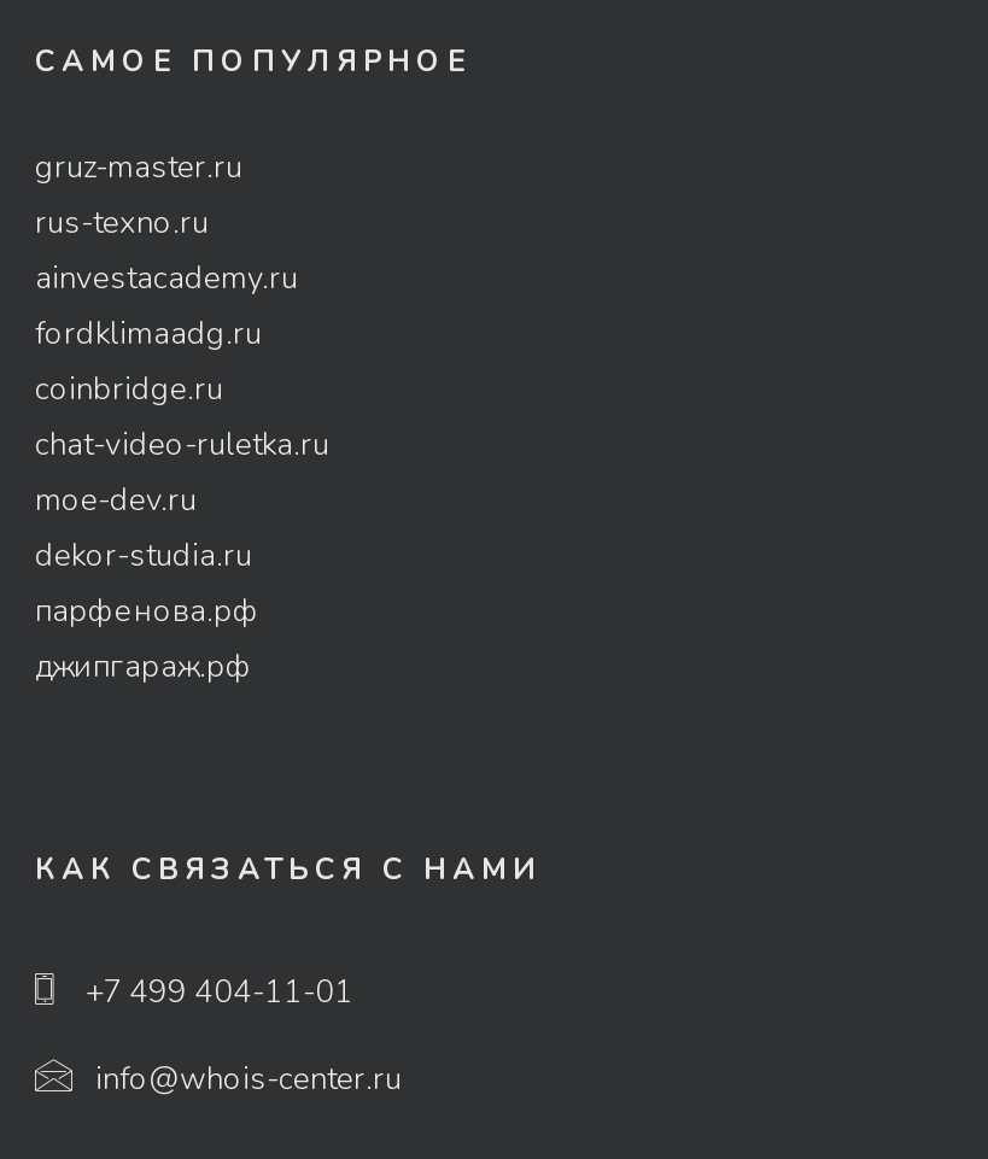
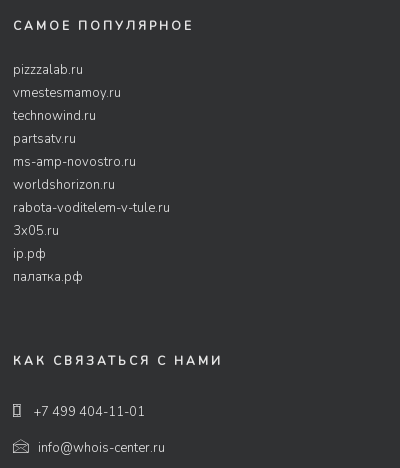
[35,146,329,689] gruz-master.ru | rus-texno.ru | ainvestacademy.ru | fordklimaadg.ru | coinbridge.ru | chat-video-ruletka.ru | moe-dev.ru | dekor-studia.ru | парфенова.рф | джипгараж.рф -> [13,61,170,286] pizzzalab.ru | vmestesmamoy.ru | technowind.ru | partsatv.ru | ms-amp-novostro.ru | worldshorizon.ru | rabota-voditelem-v-tule.ru | 3x05.ru | ір.рф | палатка.рф

